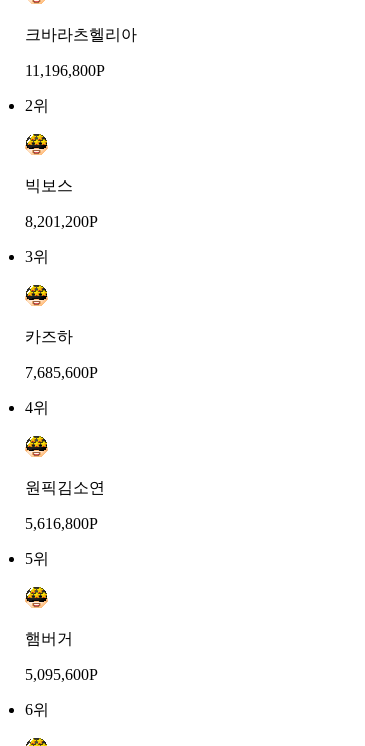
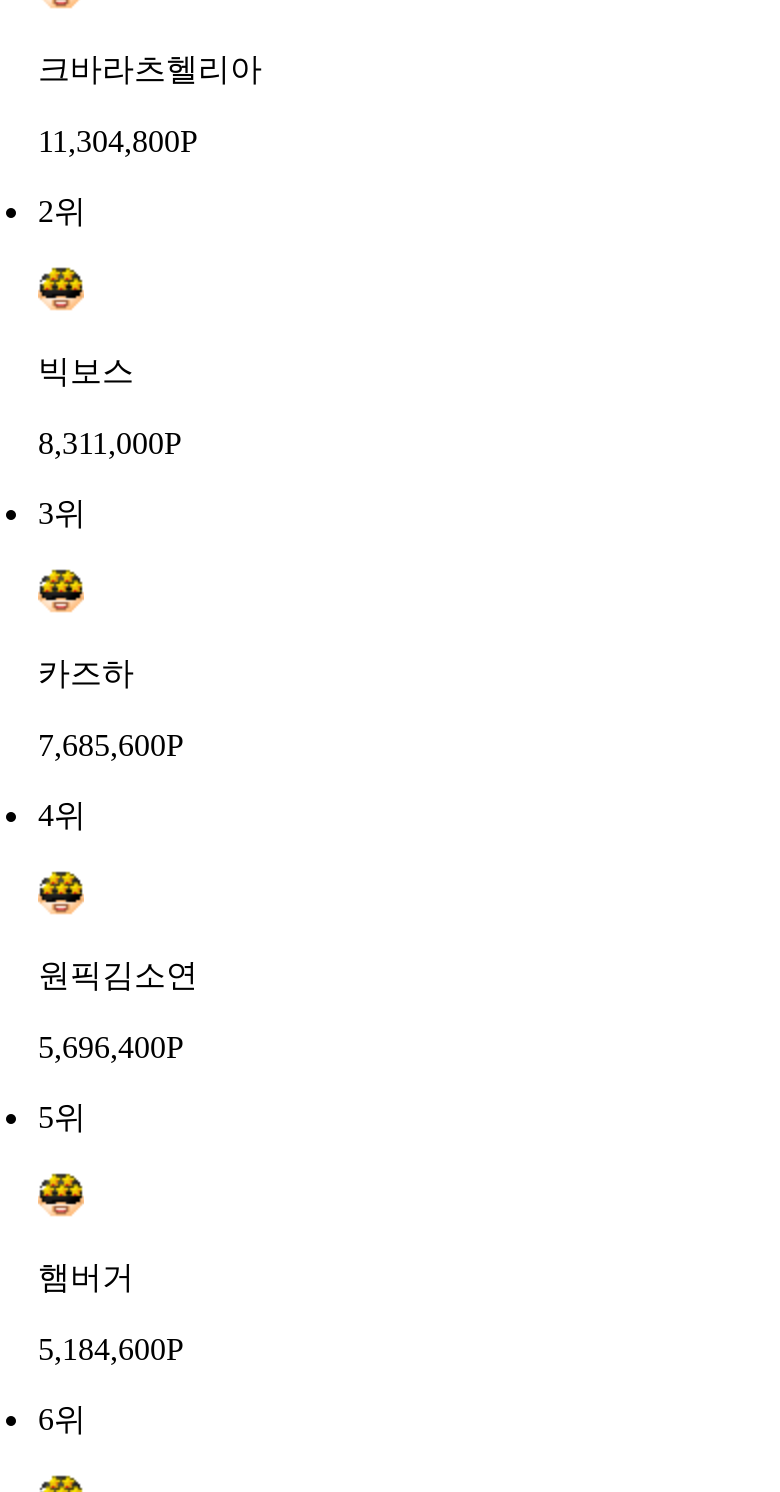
[25,62,105,79] 11,196,800P -> [38,125,198,159] 11,304,800P
[25,213,98,230] 8,201,200P -> [38,427,182,461] 8,311,000P
[25,515,98,532] 5,616,800P -> [38,1031,184,1065] 5,696,400P
[25,666,98,683] 5,095,600P -> [38,1333,184,1367] 5,184,600P

